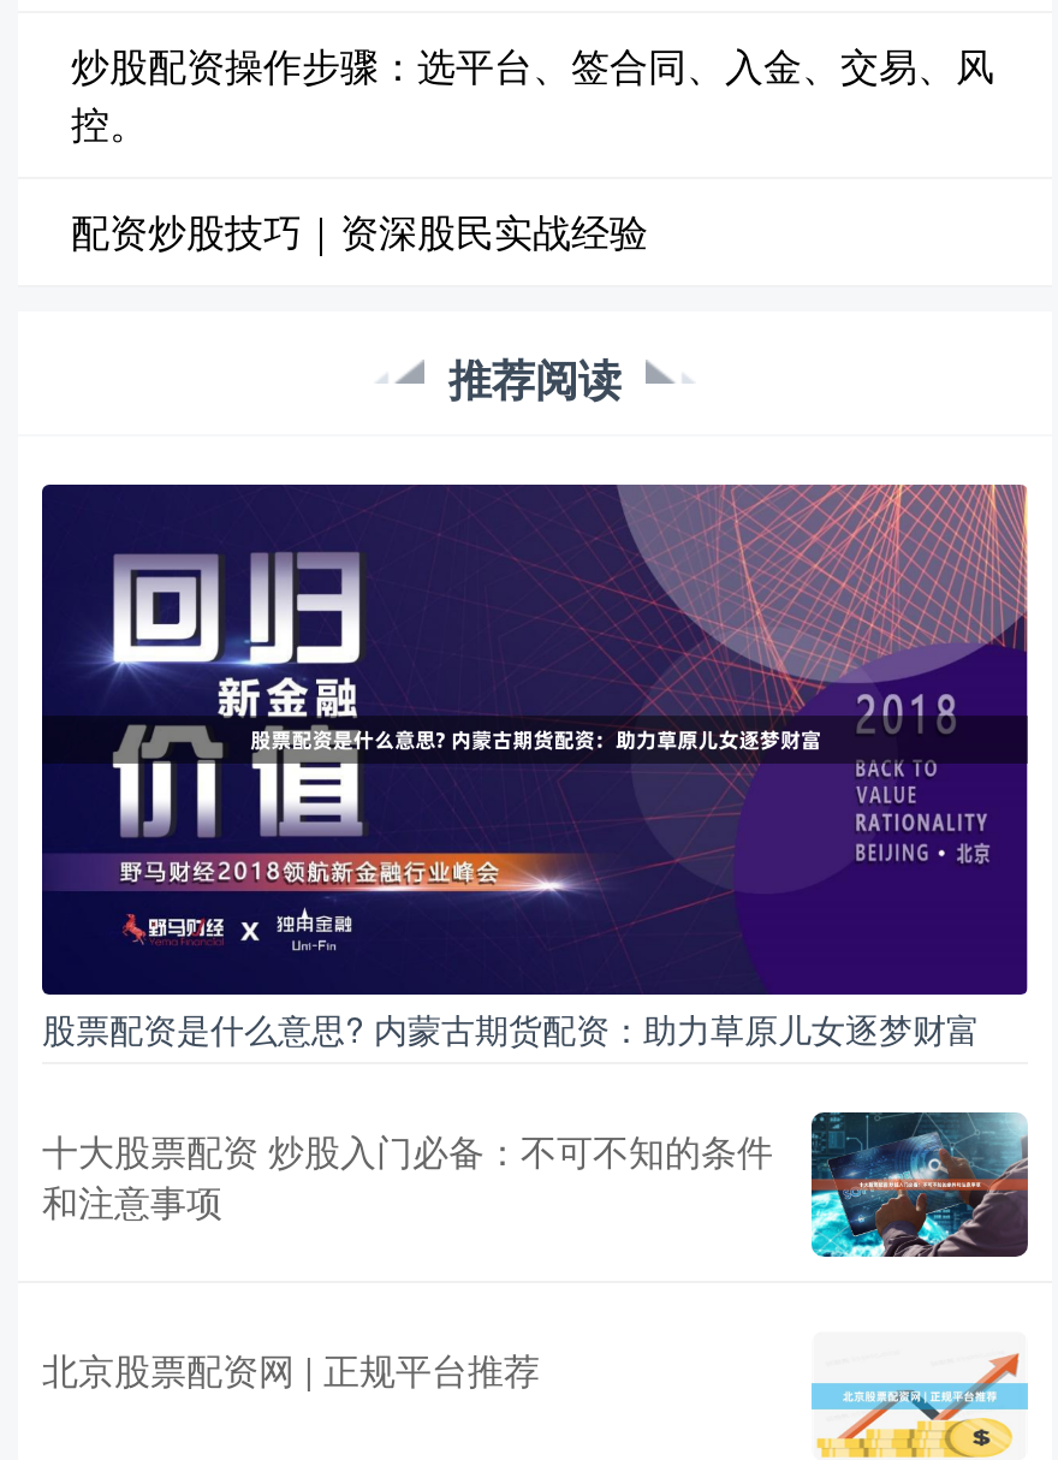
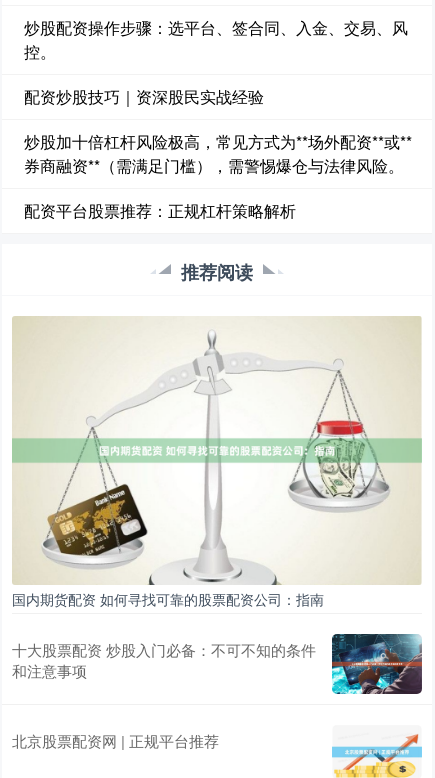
none -> [24,130,412,222] 炒股加十倍杠杆风险极高，常见方式为**场外配资**或** | 券商融资**（需满足门槛），需警惕爆仓与法律风险。 | 配资平台股票推荐：正规杠杆策略解析
[40,482,1030,1053] [image] | 股票配资是什么意思? 内蒙古期货配资：助力草原儿女逐梦财富 -> [12,316,422,609] [image] | 国内期货配资 如何寻找可靠的股票配资公司：指南

